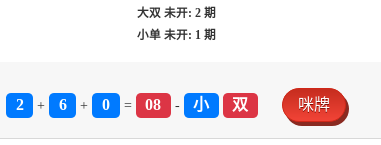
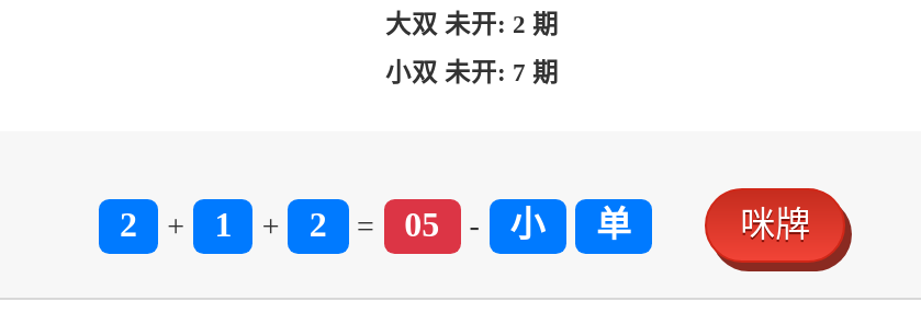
[136,29,215,42] 小单未开: 1期 -> [385,59,559,88] 小双未开: 7期
[59,96,67,113] 6 -> [214,206,232,243] 1
[102,96,110,113] 0 -> [309,206,327,243] 2
[145,96,161,113] 08 -> [404,206,439,243] 05
[232,96,248,113] 双 -> [596,206,631,243] 单

